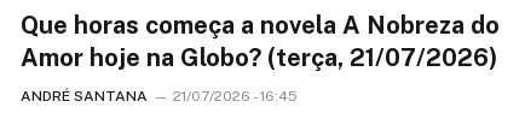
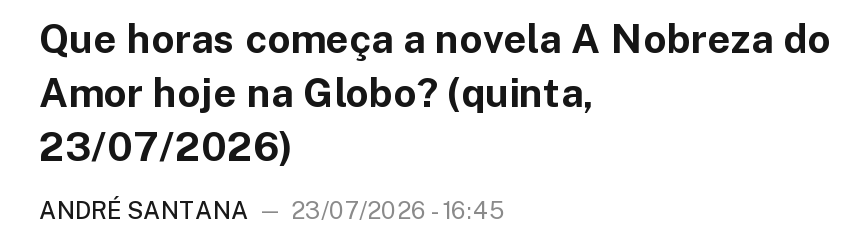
[21,43,497,72] Amor hoje na Globo? (terça, 21/07/2026) -> [39,69,593,171] Amor hoje na Globo? (quinta, | 23/07/2026)
[21,88,298,105] ANDRÉ SANTANA 21/07/2026 - 16:45 -> [39,197,505,225] ANDRÉ SANTANA 23/07/2026 - 16:45

